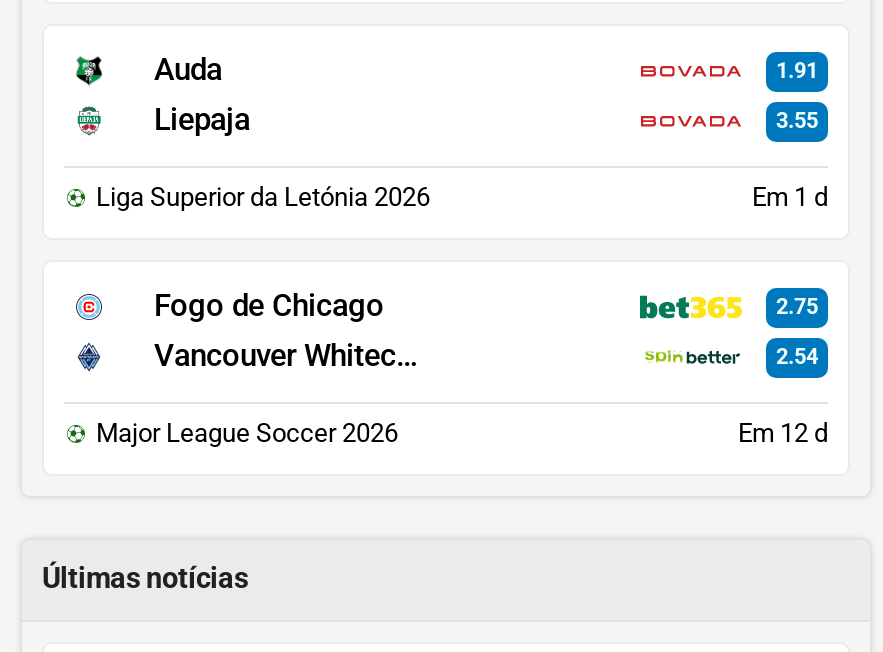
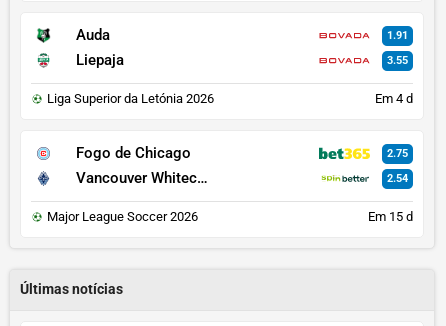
[752,182,828,212] Em 1 d -> [375,91,413,106] Em 4 d
[738,418,828,448] Em 12 d -> [368,209,413,224] Em 15 d

